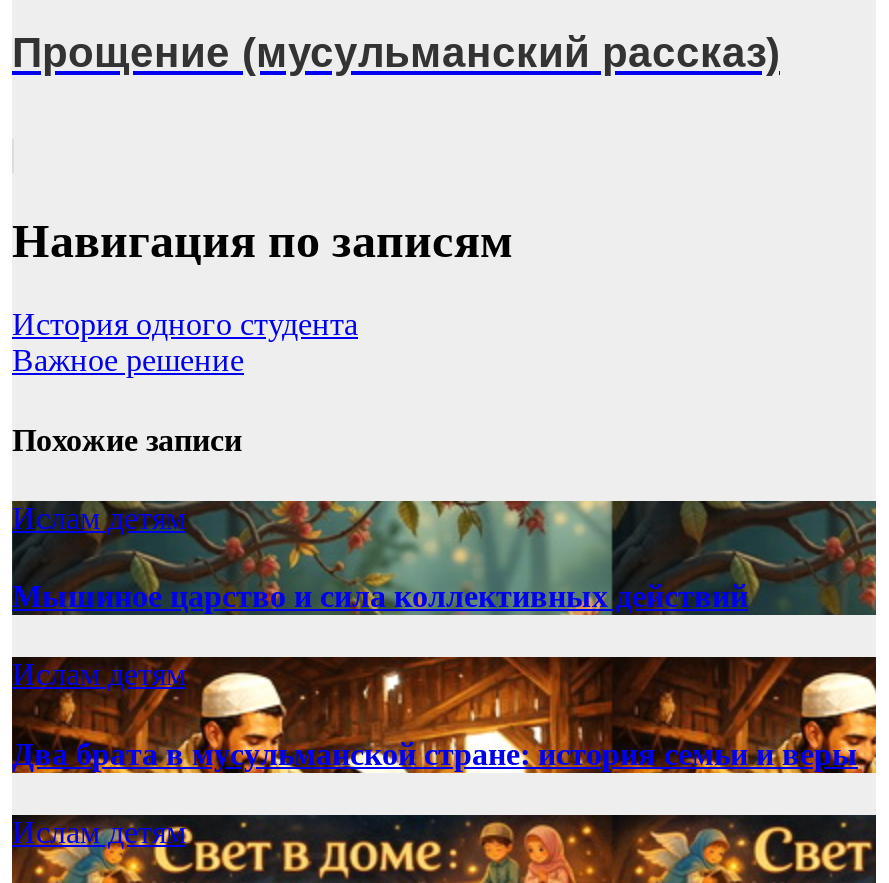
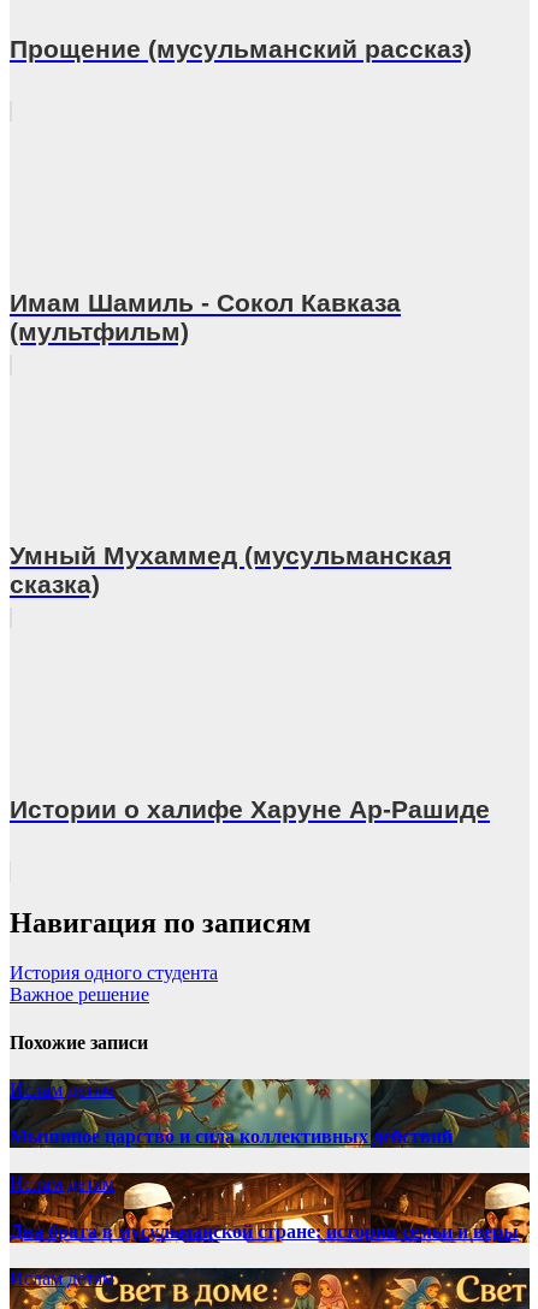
none -> [10,289,401,345] Имам Шамиль - Сокол Кавказа | (мультфильм)
none -> [10,542,451,598] Умный Мухаммед (мусульманская | сказка)
none -> [10,795,490,822] Истории о халифе Харуне Ар-Рашиде

